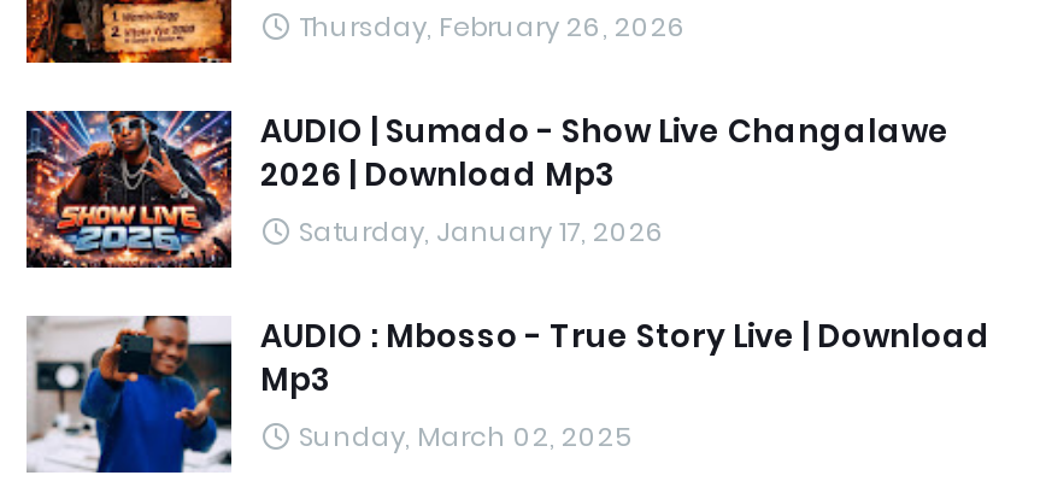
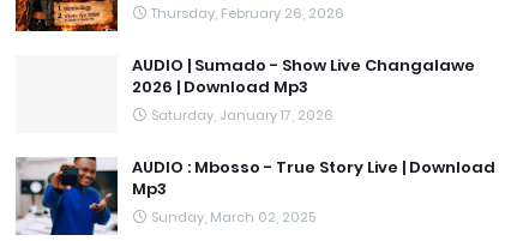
[24,108,234,270] [image] -> none

